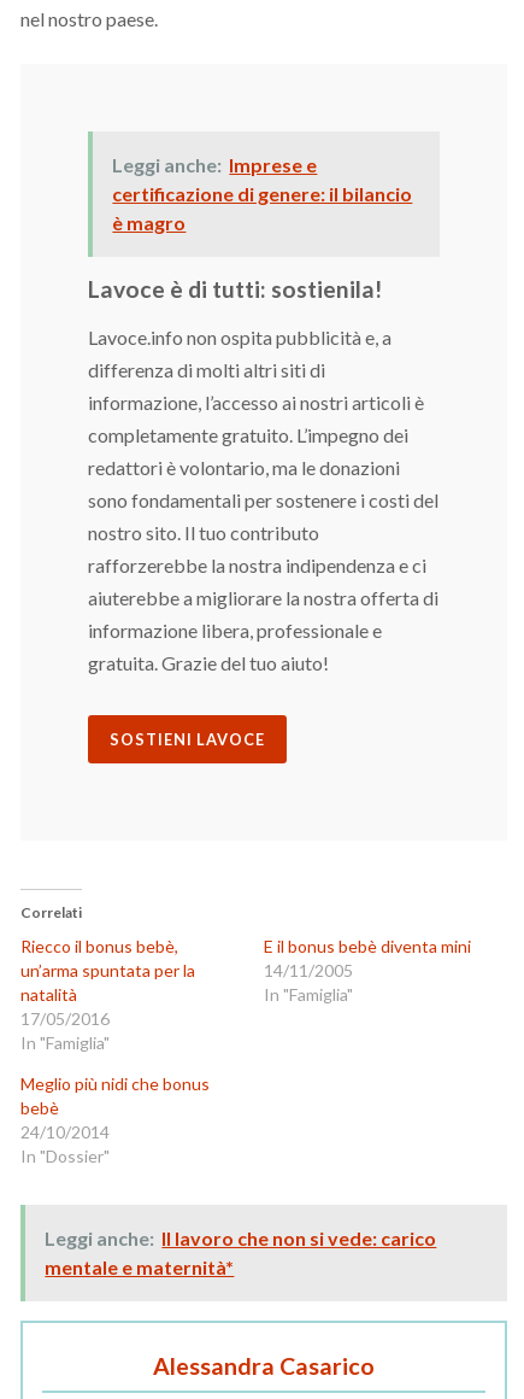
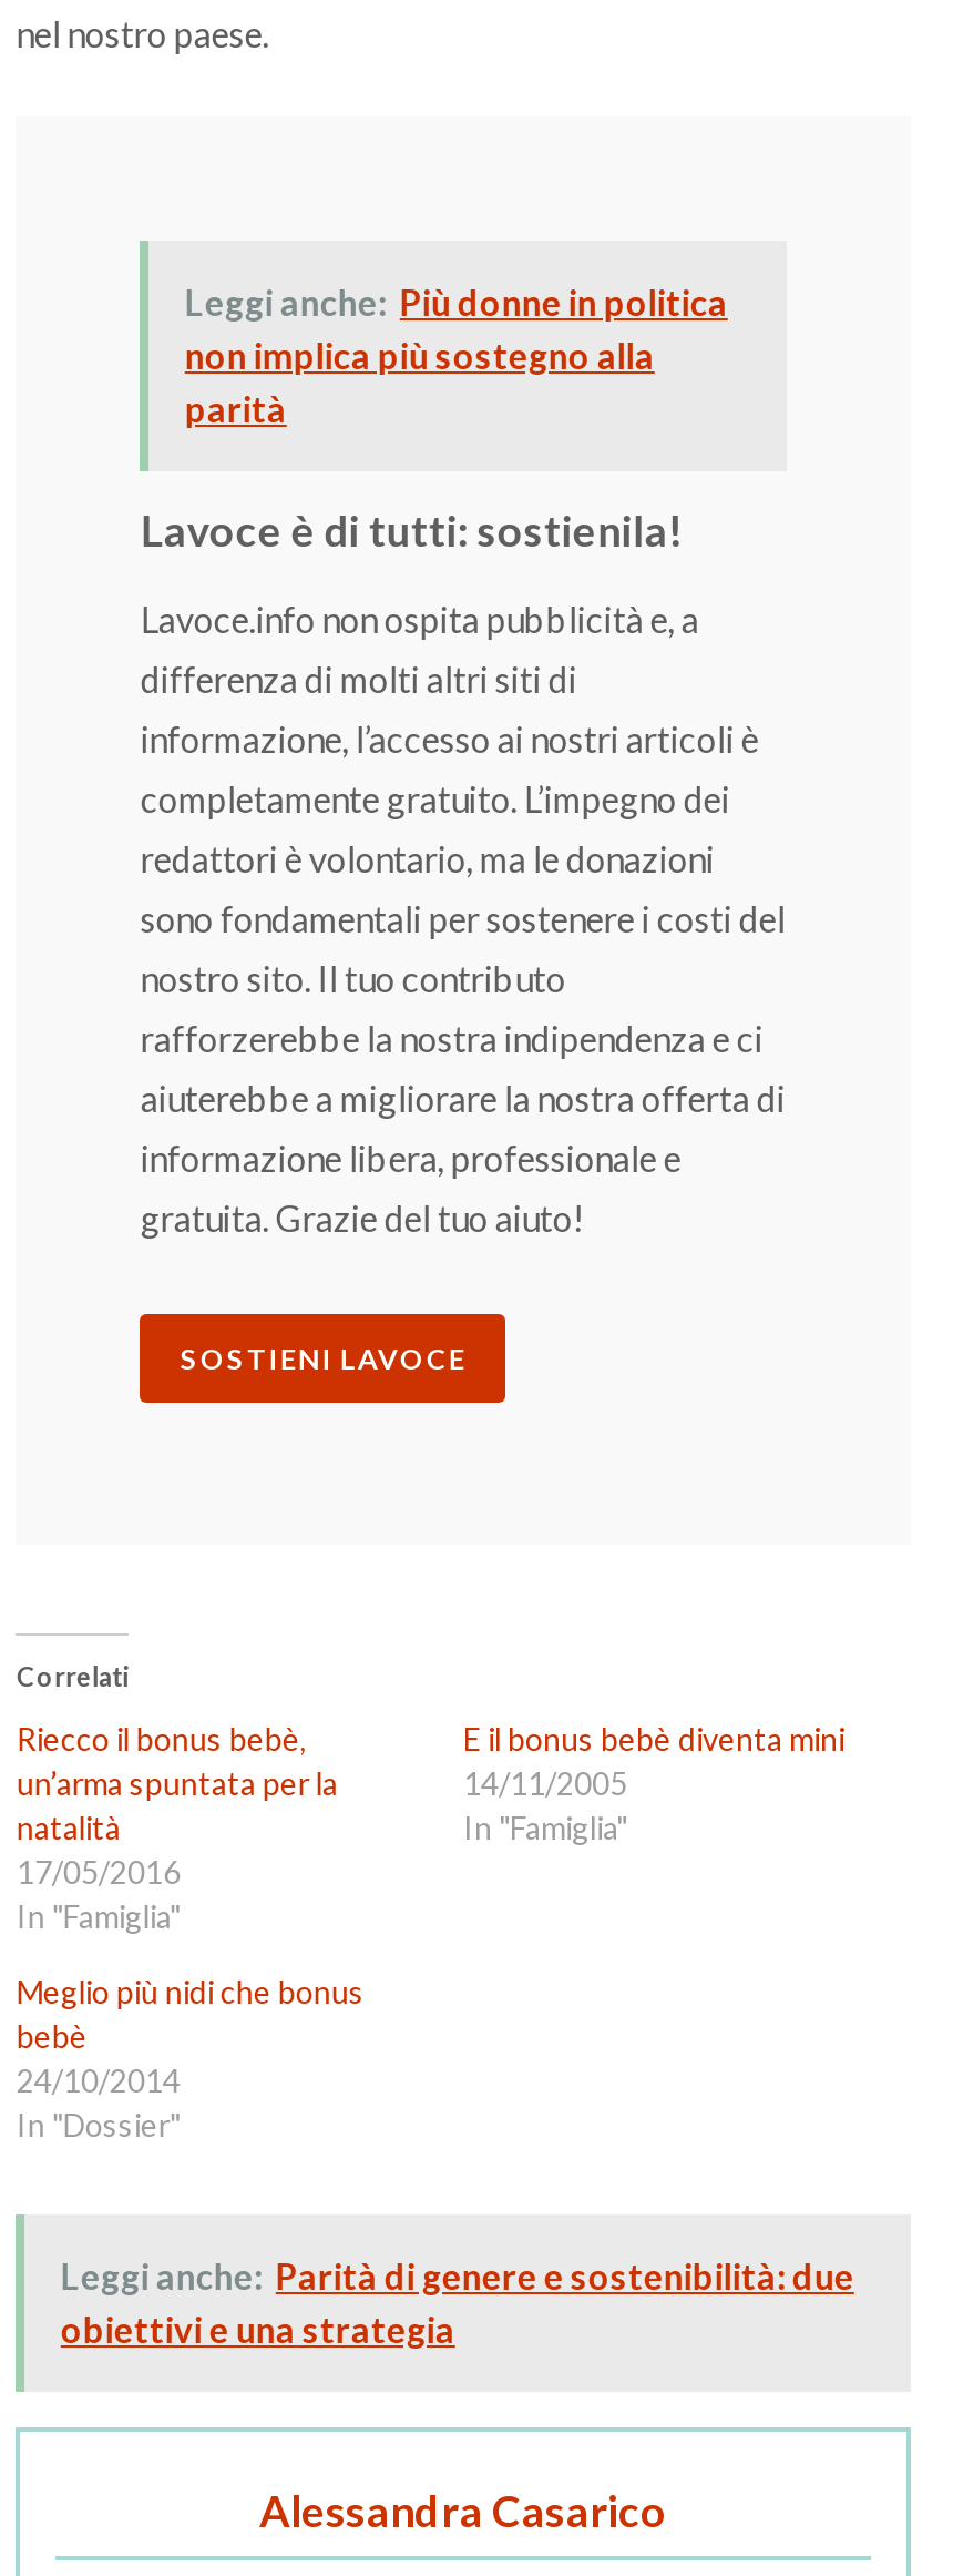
[113,153,412,233] Leggi anche: Imprese e | certificazione di genere: il bilancio | è magro -> [185,280,728,428] Leggi anche: Più donne in politica | non implica più sostegno alla | parità
[45,1226,437,1278] Leggi anche: Il lavoro che non si vede: carico | mentale e maternità* -> [61,2254,854,2349] Leggi anche: Parità di genere e sostenibilità: due | obiettivi e una strategia

